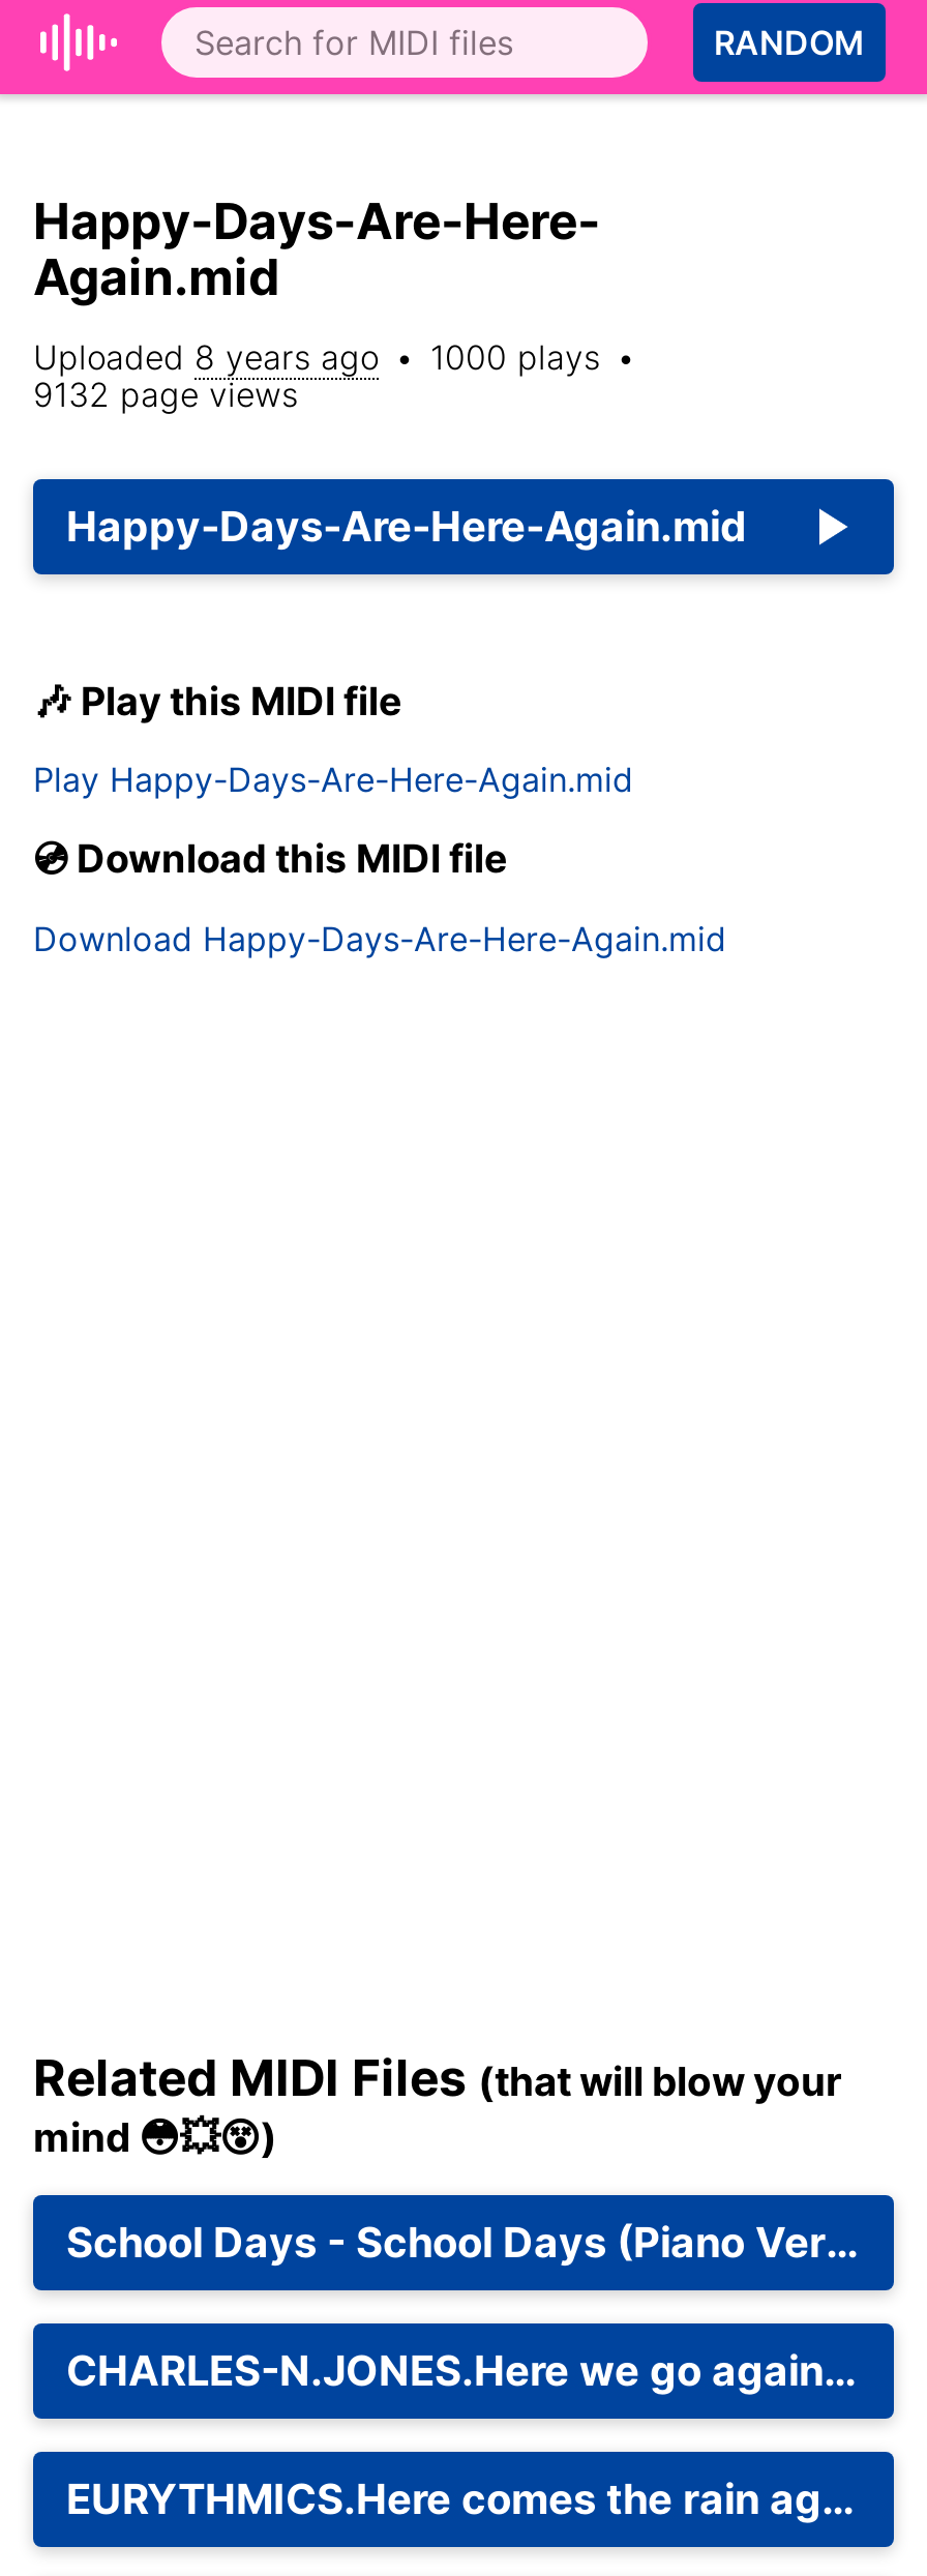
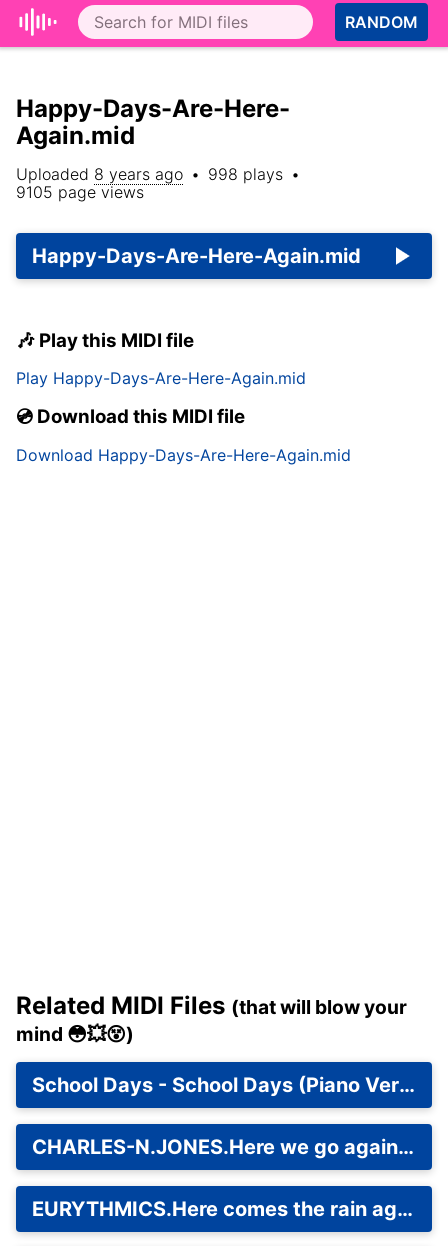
[33,336,635,378] Uploaded 8 years ago • 1000 plays • -> [16,164,300,184] Uploaded 8 years ago • 998 plays •
[33,374,298,415] 9132 page views -> [16,182,144,202] 9105 page views

